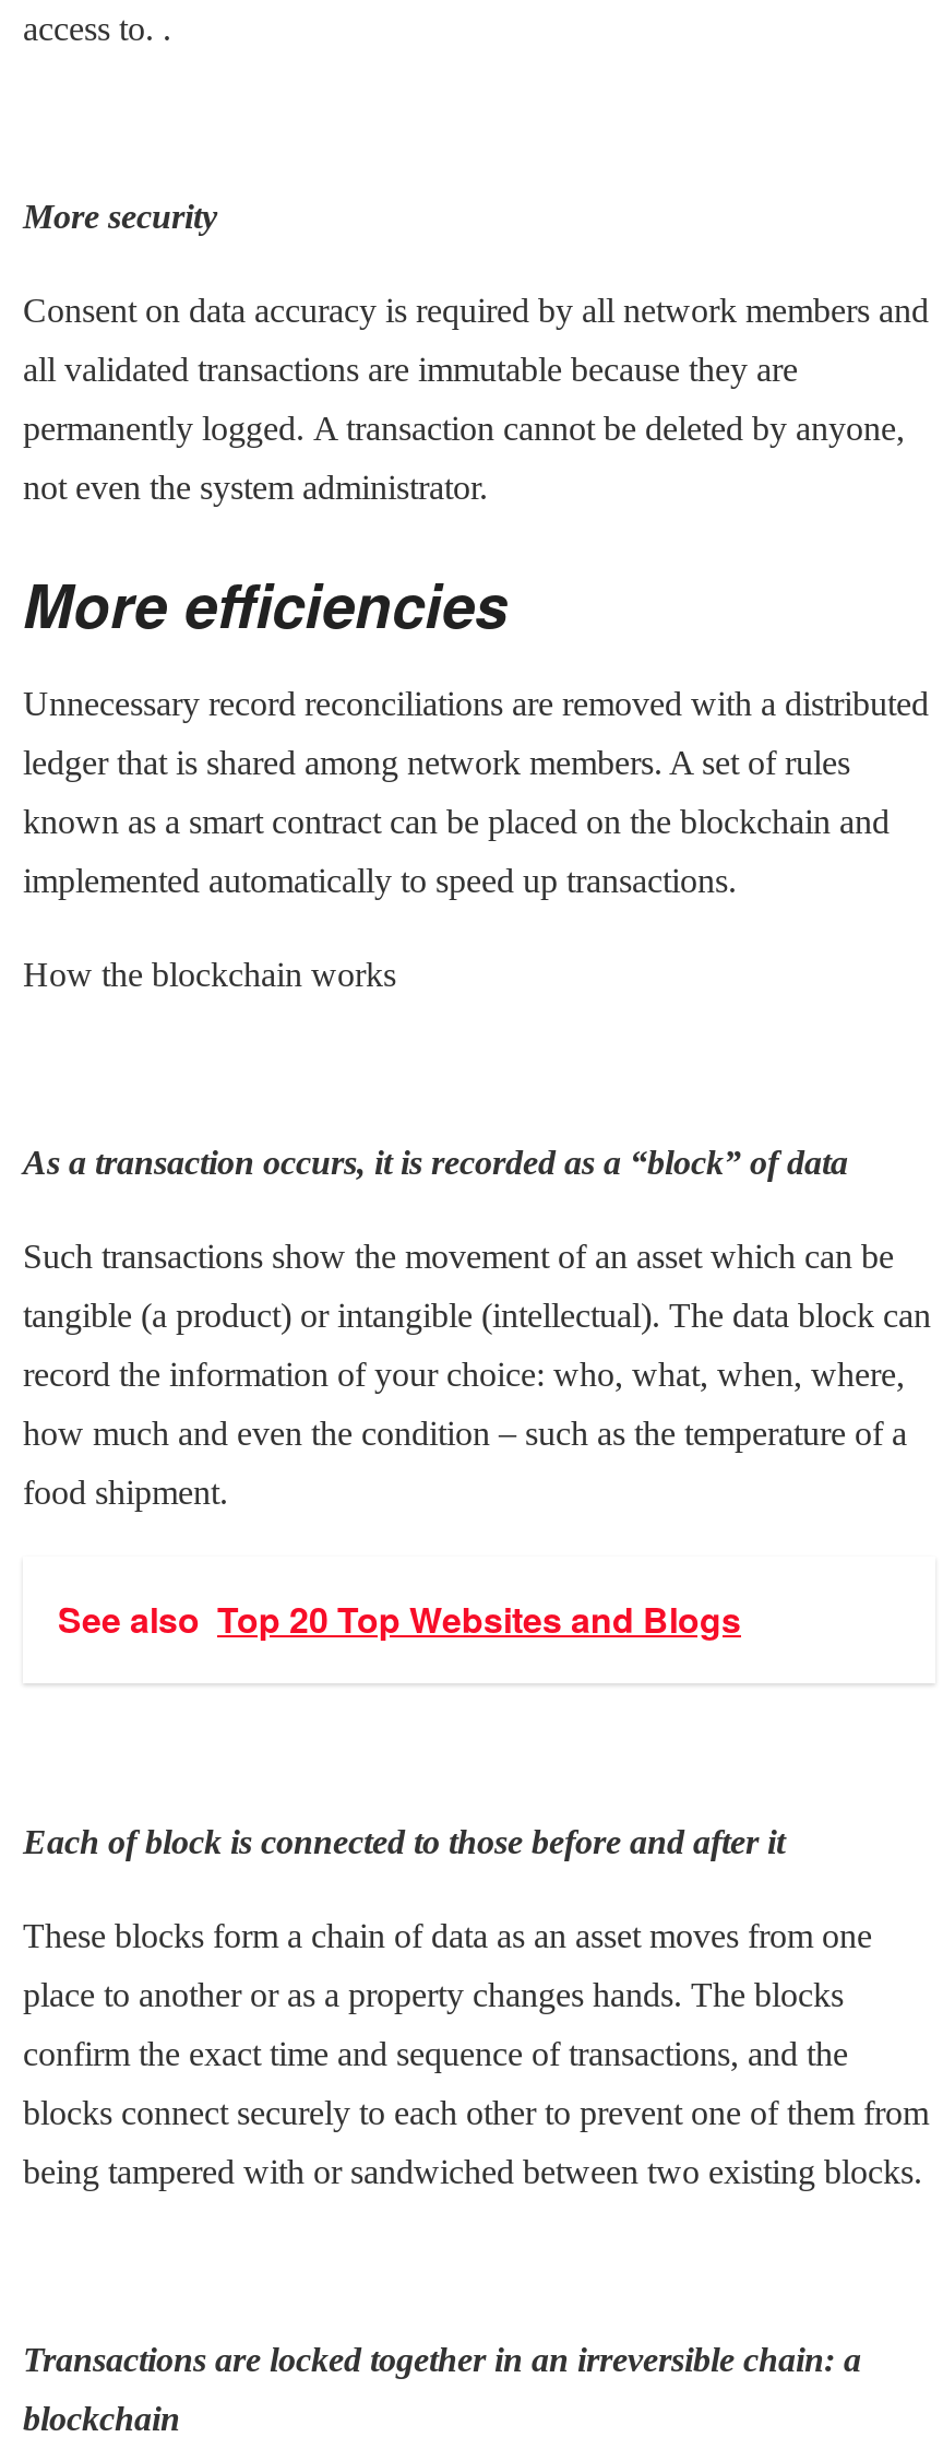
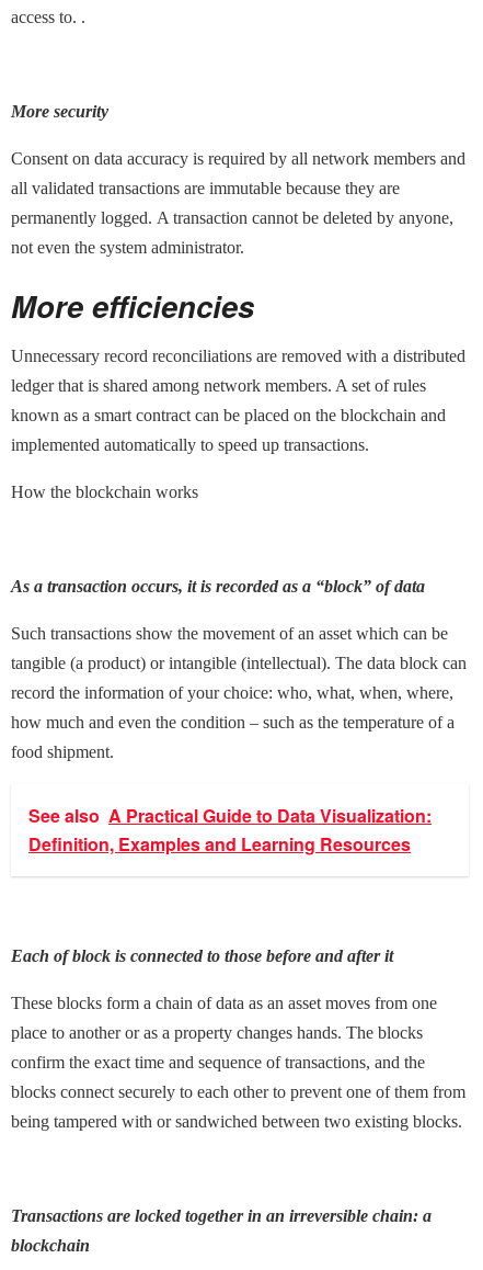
[58,1594,741,1644] See also Top 20 Top Websites and Blogs -> [28,803,432,857] See also A Practical Guide to Data Visualization: | Definition, Examples and Learning Resources

